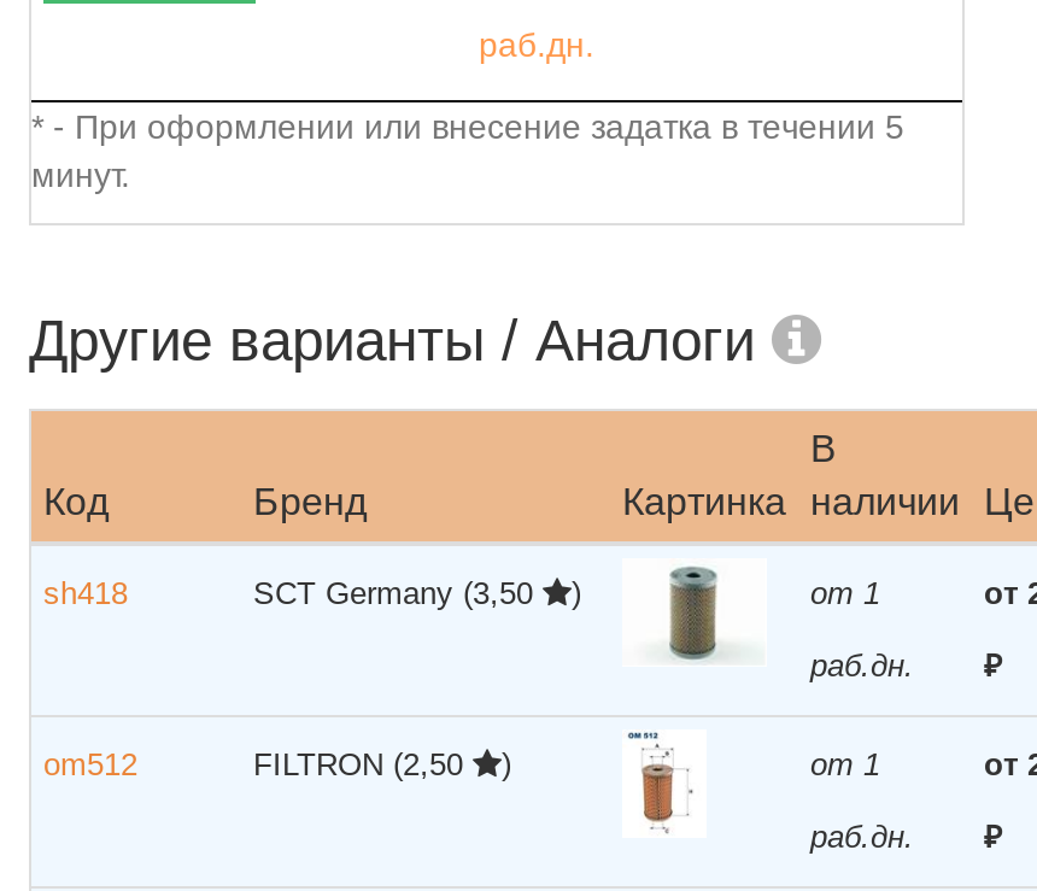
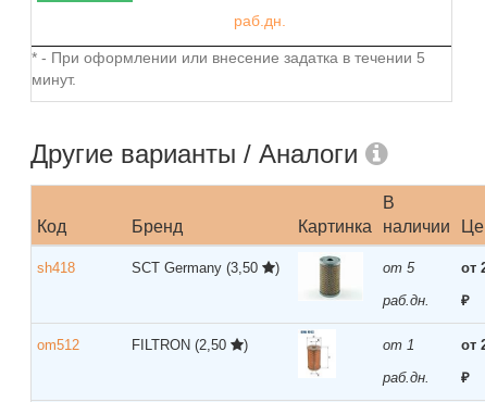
[810,575,880,611] от 1 -> [383,260,414,276] от 5

